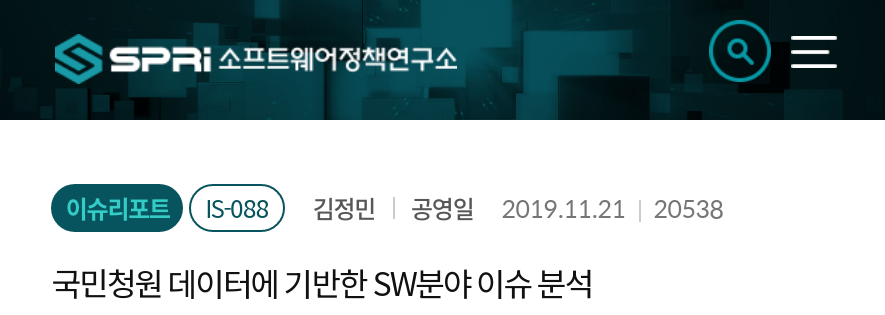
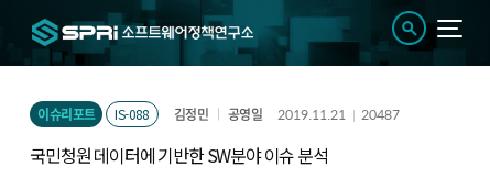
[66,190,723,226] 이슈리포트 IS-088 김정민 공영일 2019.11.21 20538 -> [38,104,400,124] 이슈리포트 IS-088 김정민 공영일 2019.11.21 20487

